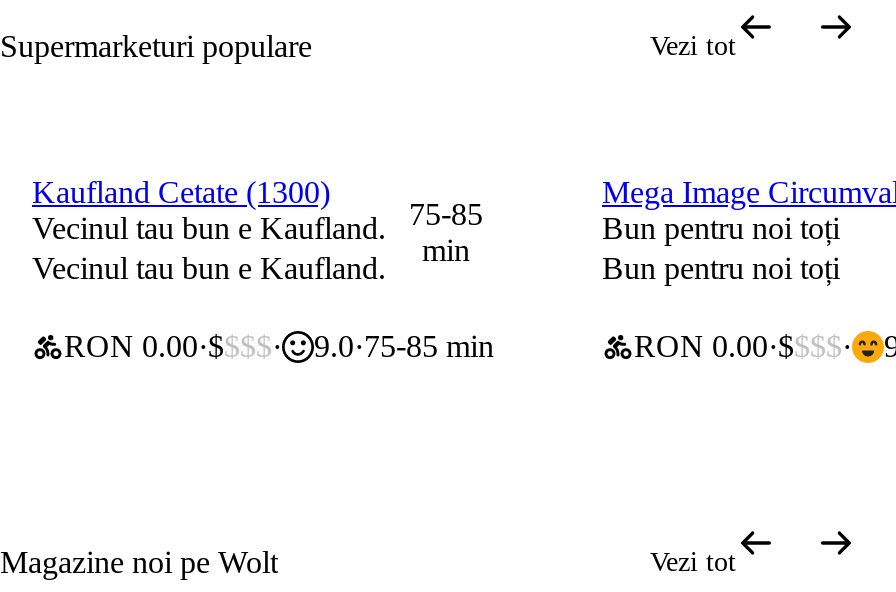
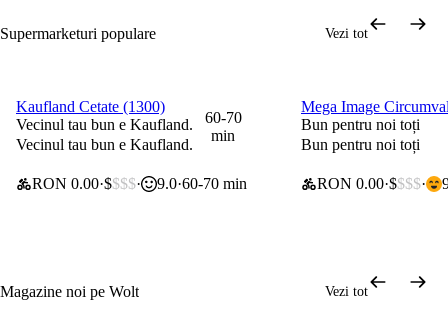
[32,197,483,245] Vecinul tau bun e Kaufland. 75-85 -> [16,109,241,133] Vecinul tau bun e Kaufland. 60-70
[64,329,494,363] RON 0.00 $$$$ 9.0 75-85 min -> [32,175,247,192] RON 0.00 $$$$ 9.0 60-70 min

